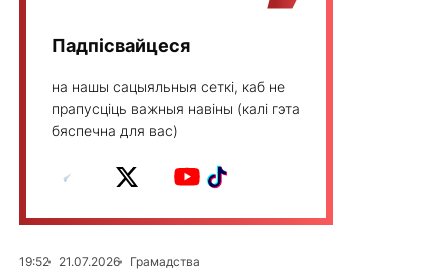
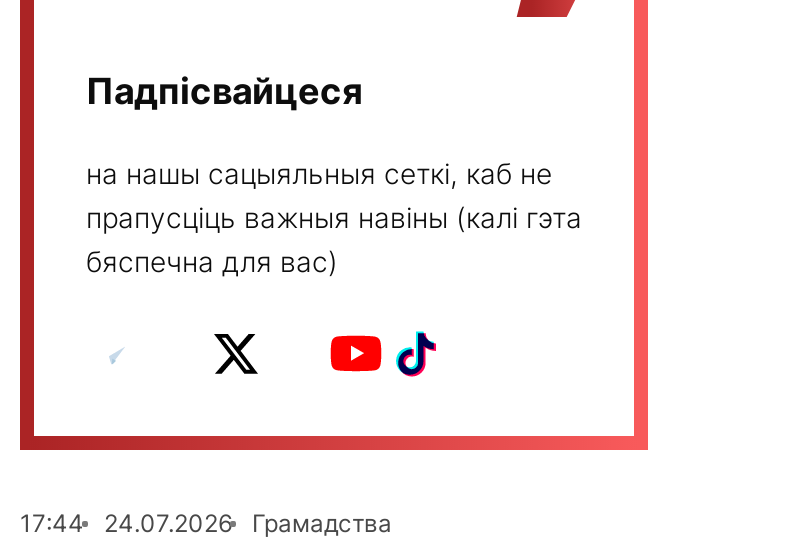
[19,254,49,269] 19:52 -> [20,508,84,538] 17:44
[59,254,120,269] 21.07.2026 -> [104,508,232,538] 24.07.2026

